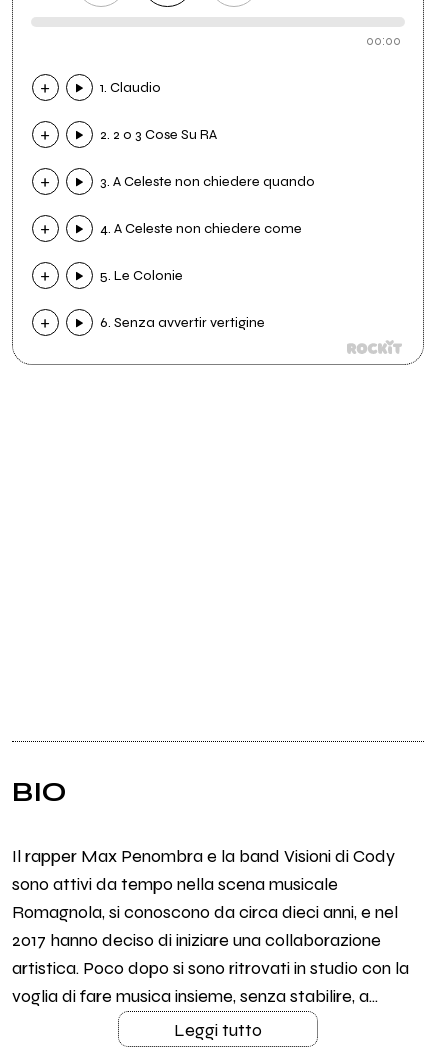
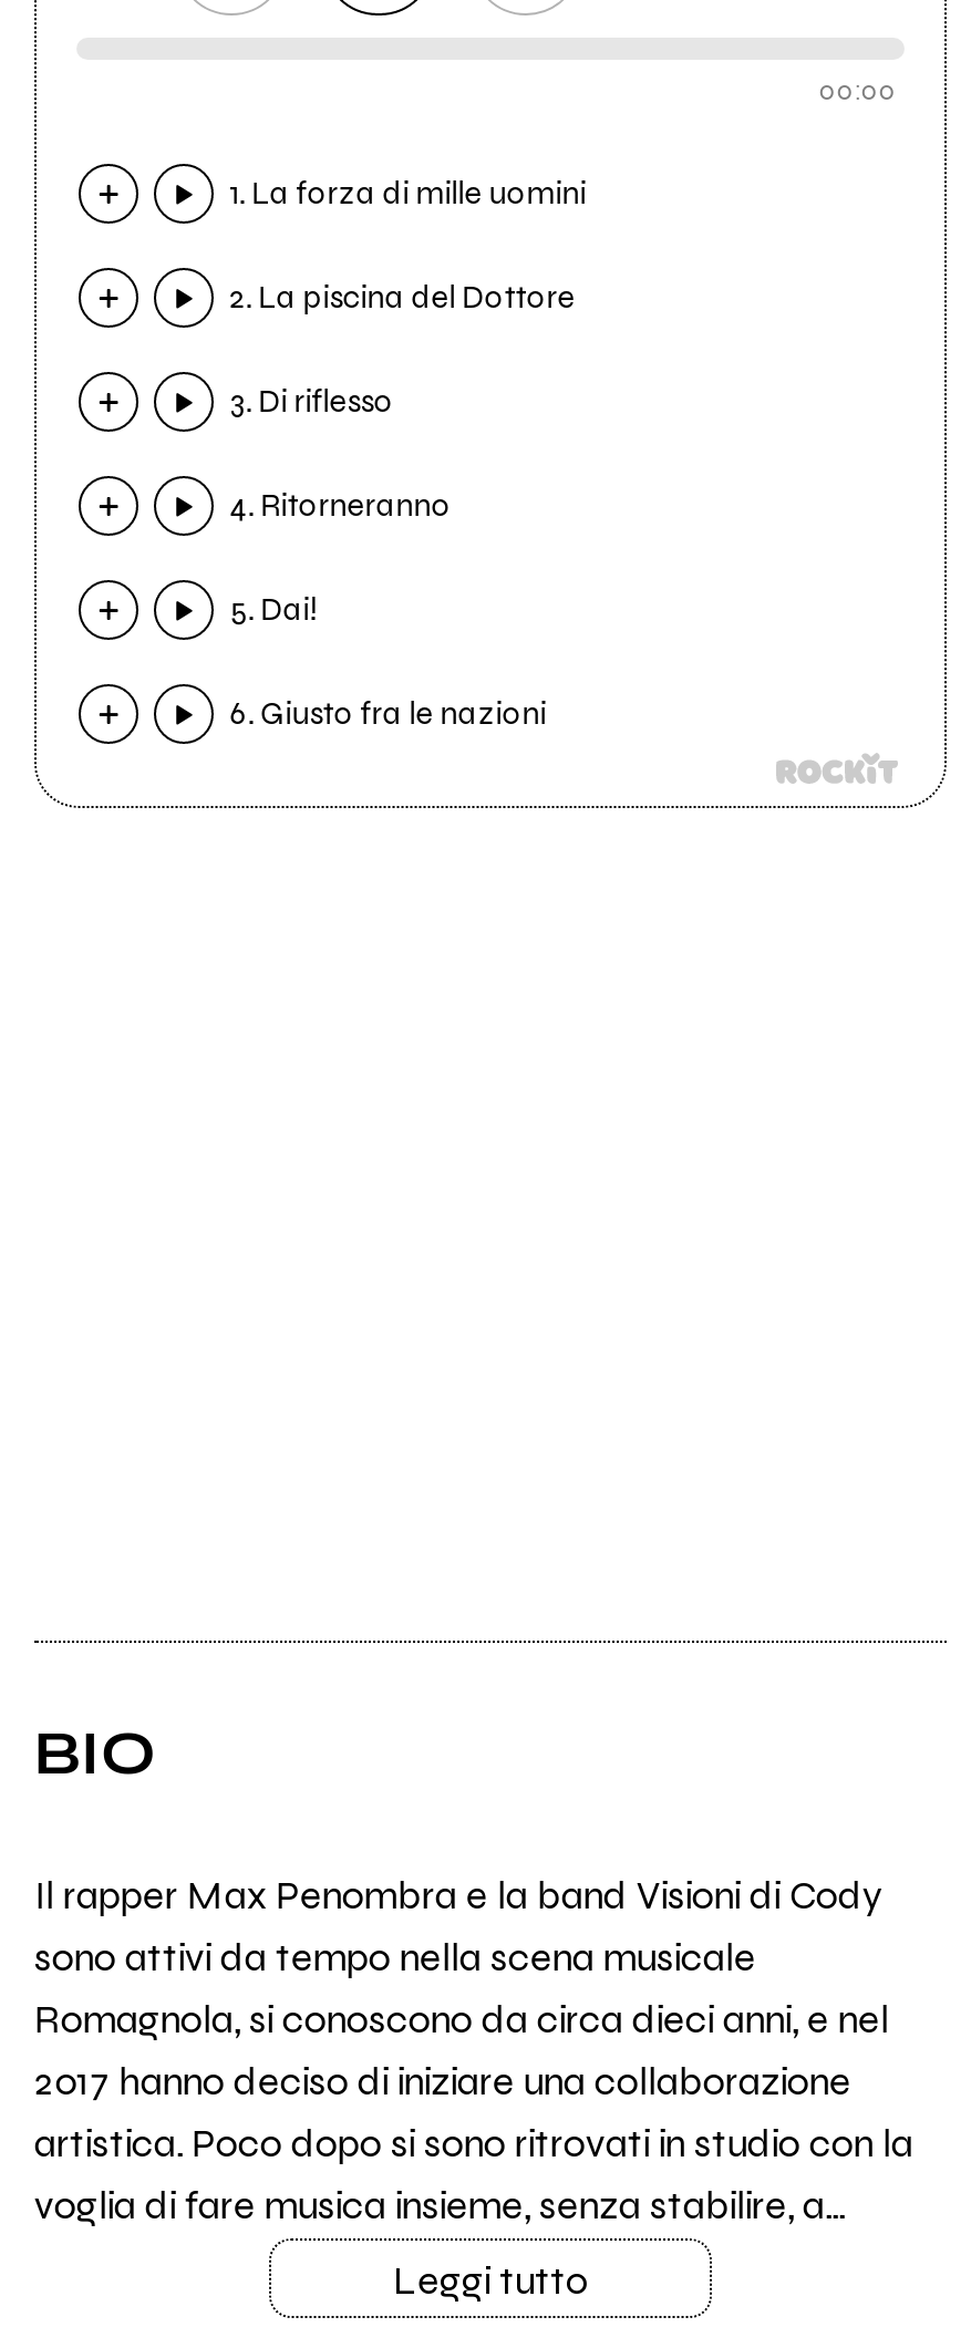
[100,79,161,96] 1. Claudio -> [230,176,586,213] 1. La forza di mille uomini
[100,126,217,143] 2. 2 o 3 Cose Su RA -> [230,280,575,317] 2. La piscina del Dottore
[100,173,315,190] 3. A Celeste non chiedere quando -> [230,384,394,422] 3. Di riflesso
[100,220,302,237] 4. A Celeste non chiedere come -> [230,488,451,526] 4. Ritorneranno
[100,267,183,284] 5. Le Colonie -> [230,592,318,630] 5. Dai!
[100,314,265,331] 6. Senza avvertir vertigine -> [230,696,547,734] 6. Giusto fra le nazioni

